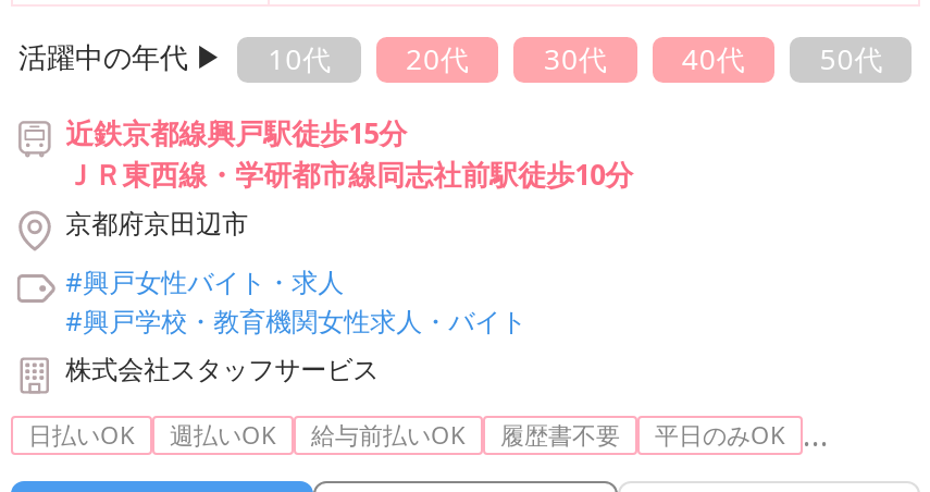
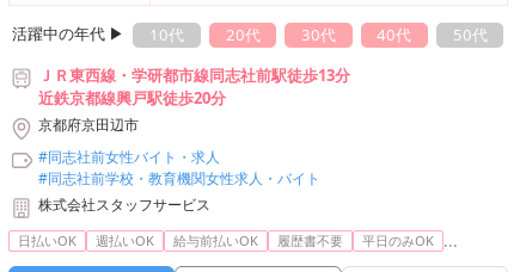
[65,113,633,194] 近鉄京都線興戸駅徒歩15分 | ＪＲ東西線・学研都市線同志社前駅徒歩10分 -> [38,65,350,109] ＪＲ東西線・学研都市線同志社前駅徒歩13分 | 近鉄京都線興戸駅徒歩20分
[65,263,527,339] #興戸女性バイト・求人 | #興戸学校・教育機関女性求人・バイト -> [38,146,321,188] #同志社前女性バイト・求人 | #同志社前学校・教育機関女性求人・バイト

